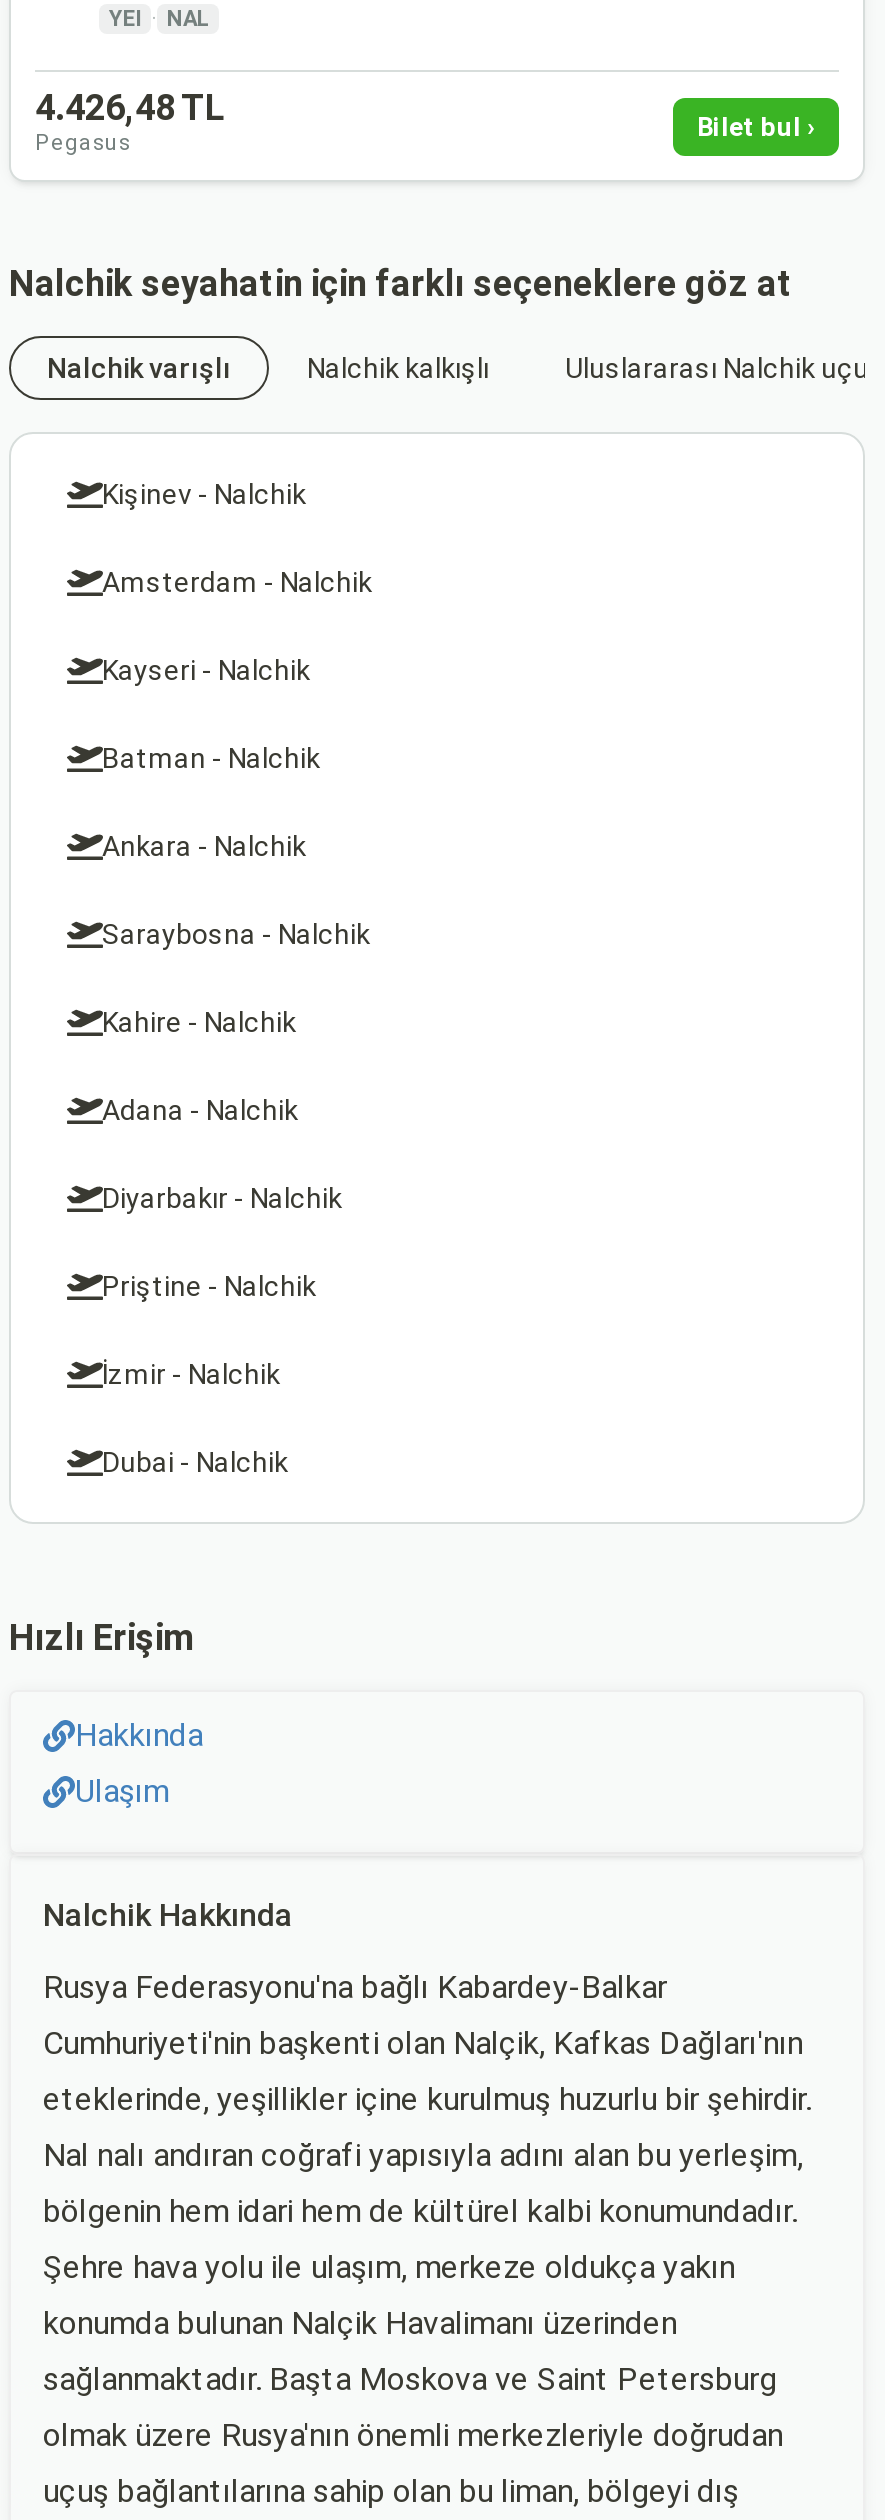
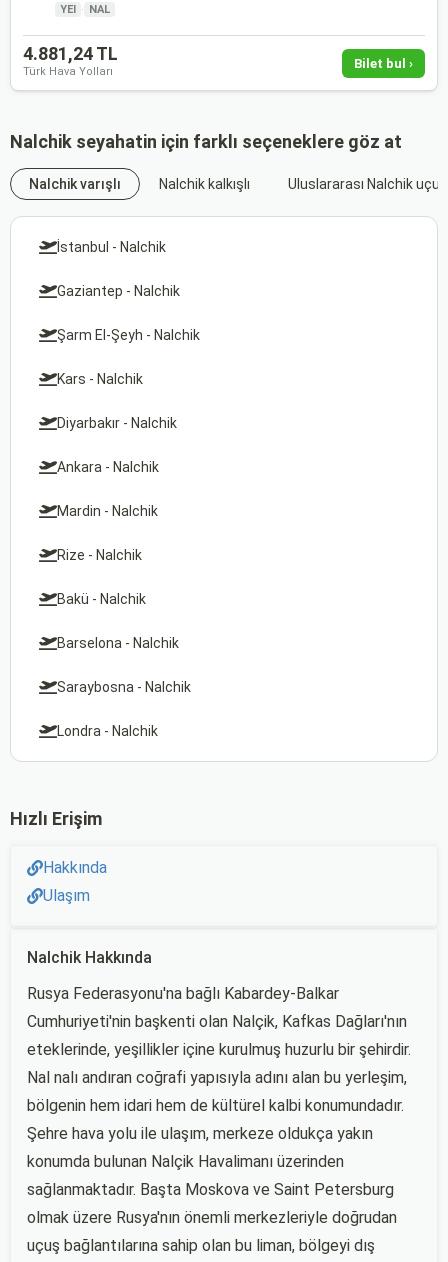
[35,86,225,156] 4.426,48 TL | Pegasus -> [23,43,118,78] 4.881,24 TL | Türk Hava Yolları
[102,478,372,1126] Kişinev - Nalchik | Amsterdam - Nalchik | Kayseri - Nalchik | Batman - Nalchik | Kahire - Nalchik | Adana - Nalchik -> [56,239,199,387] İstanbul - Nalchik | Gaziantep - Nalchik | Şarm El-Şeyh - Nalchik | Kars - Nalchik
moved [102,830,306,862] -> [56,459,158,475]: Ankara - Nalchik
moved [102,918,370,950] -> [56,679,190,695]: Saraybosna - Nalchik
moved [102,1182,342,1214] -> [56,415,176,431]: Diyarbakır - Nalchik
[102,1270,316,1478] Priştine - Nalchik | İzmir - Nalchik | Dubai - Nalchik -> [56,503,178,739] Mardin - Nalchik | Rize - Nalchik | Bakü - Nalchik | Barselona - Nalchik | Londra - Nalchik

